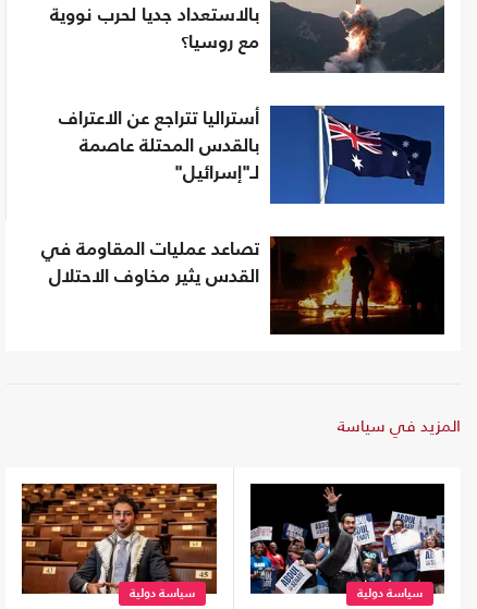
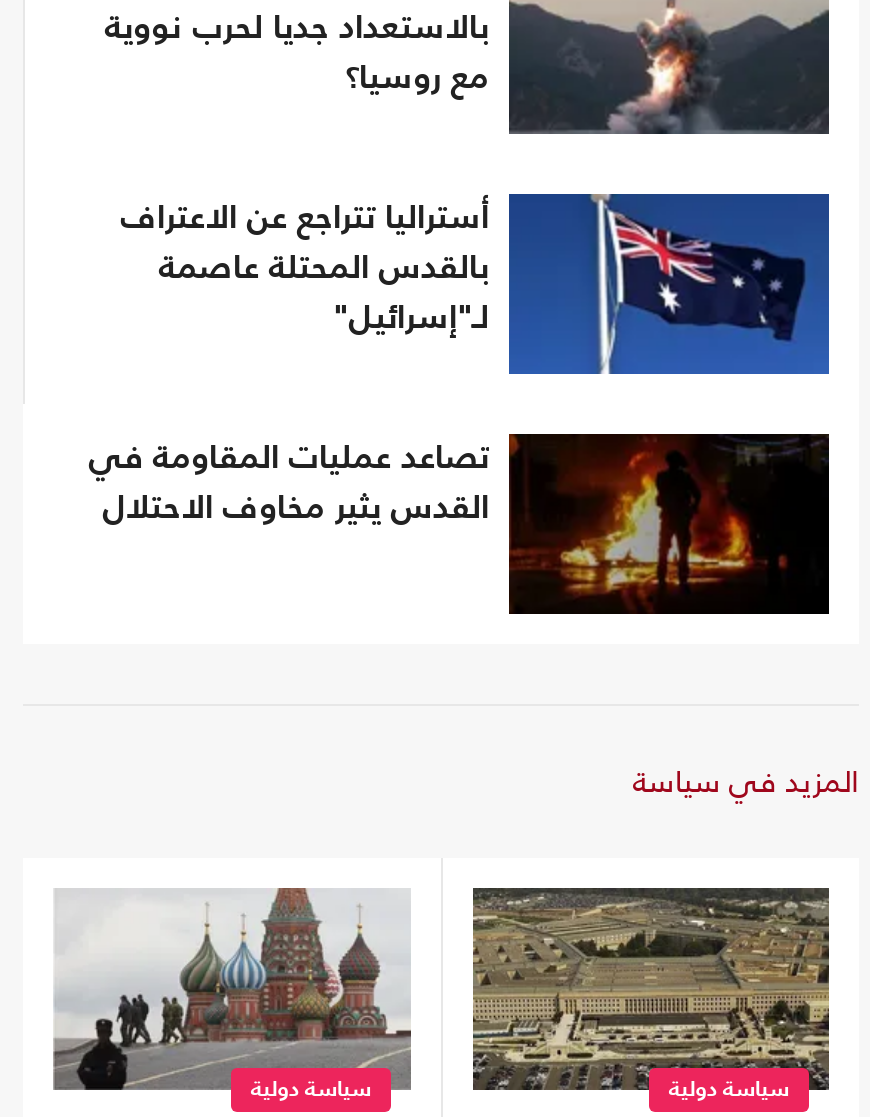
[21,483,218,595] [image] -> [53,888,413,1092] [image]
[249,485,445,594] [image] -> [471,888,831,1092] [image]

